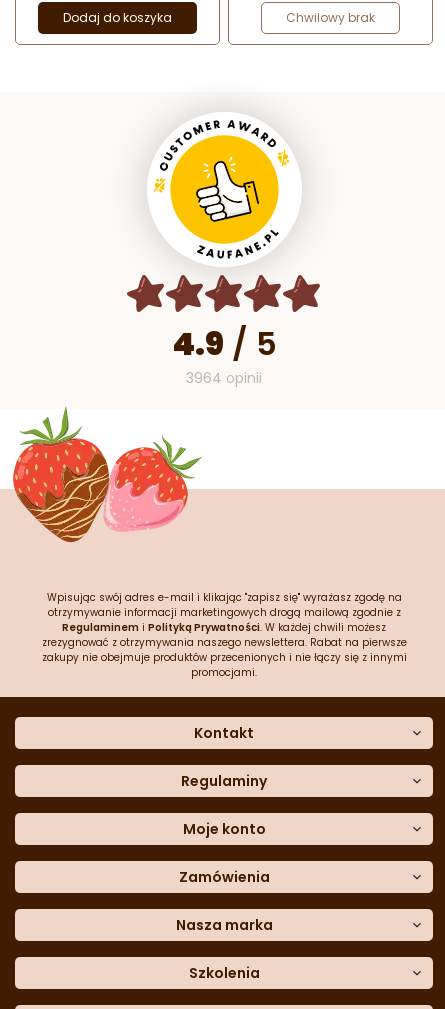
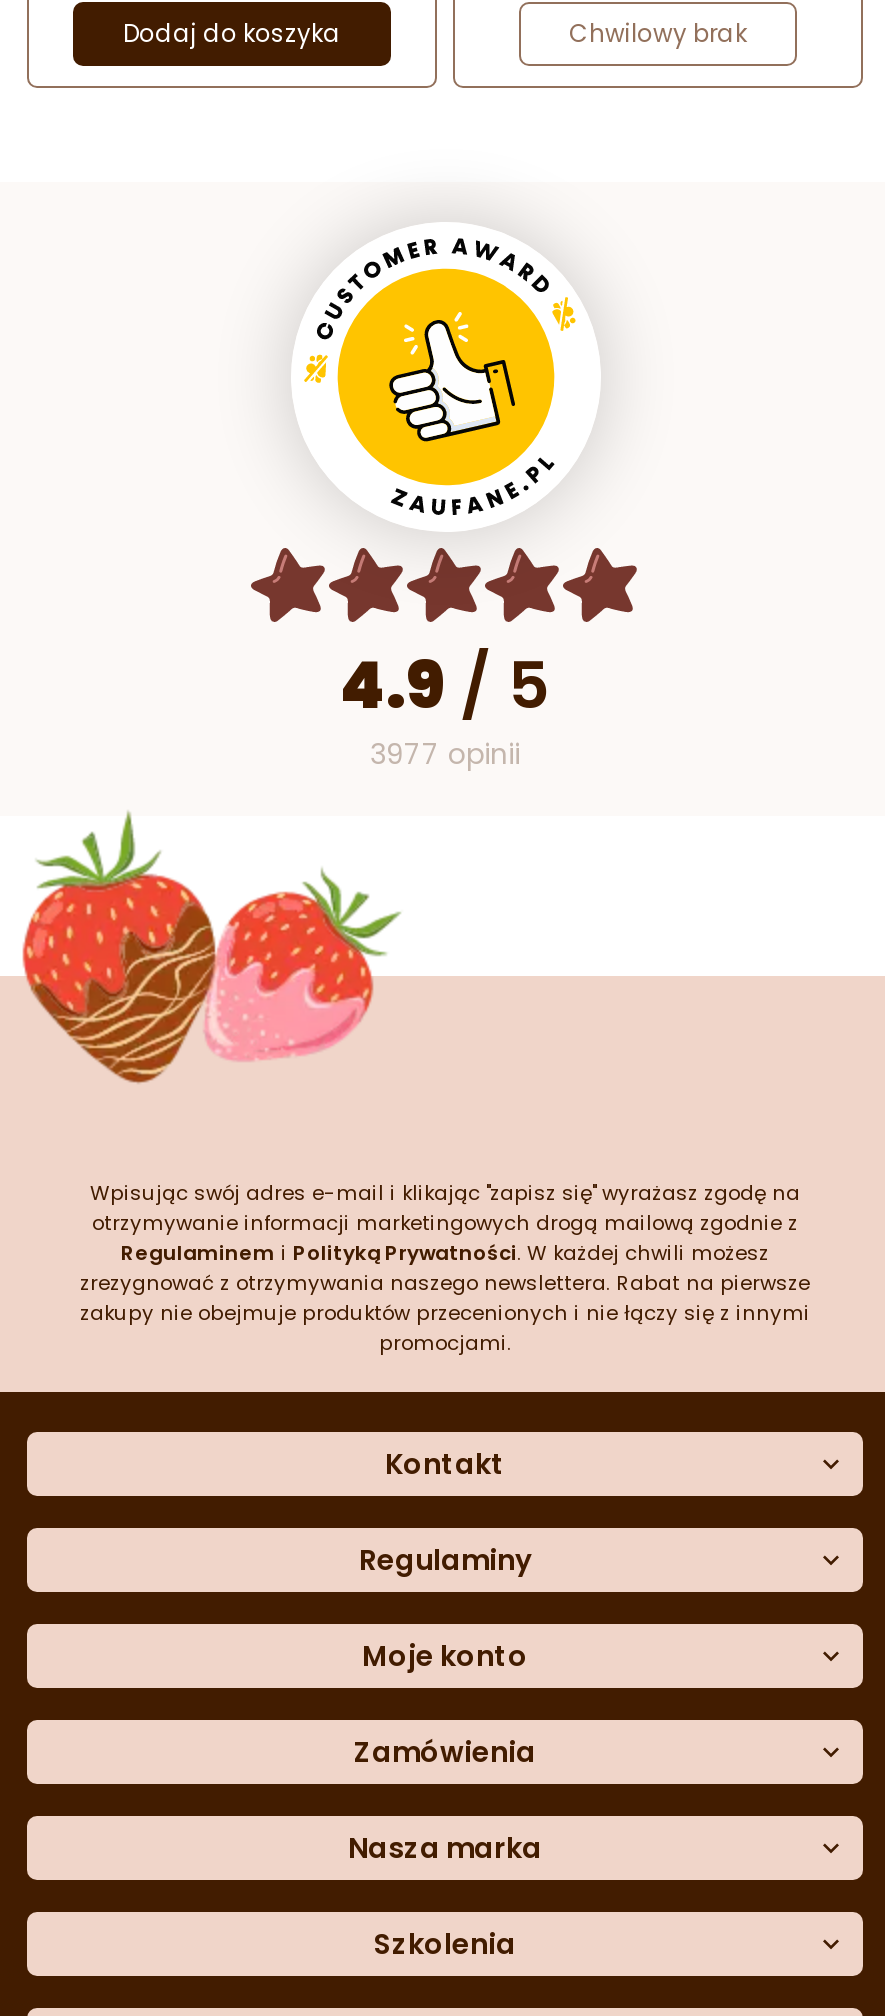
[186,368,262,388] 3964 opinii -> [370,735,520,775] 3977 opinii

